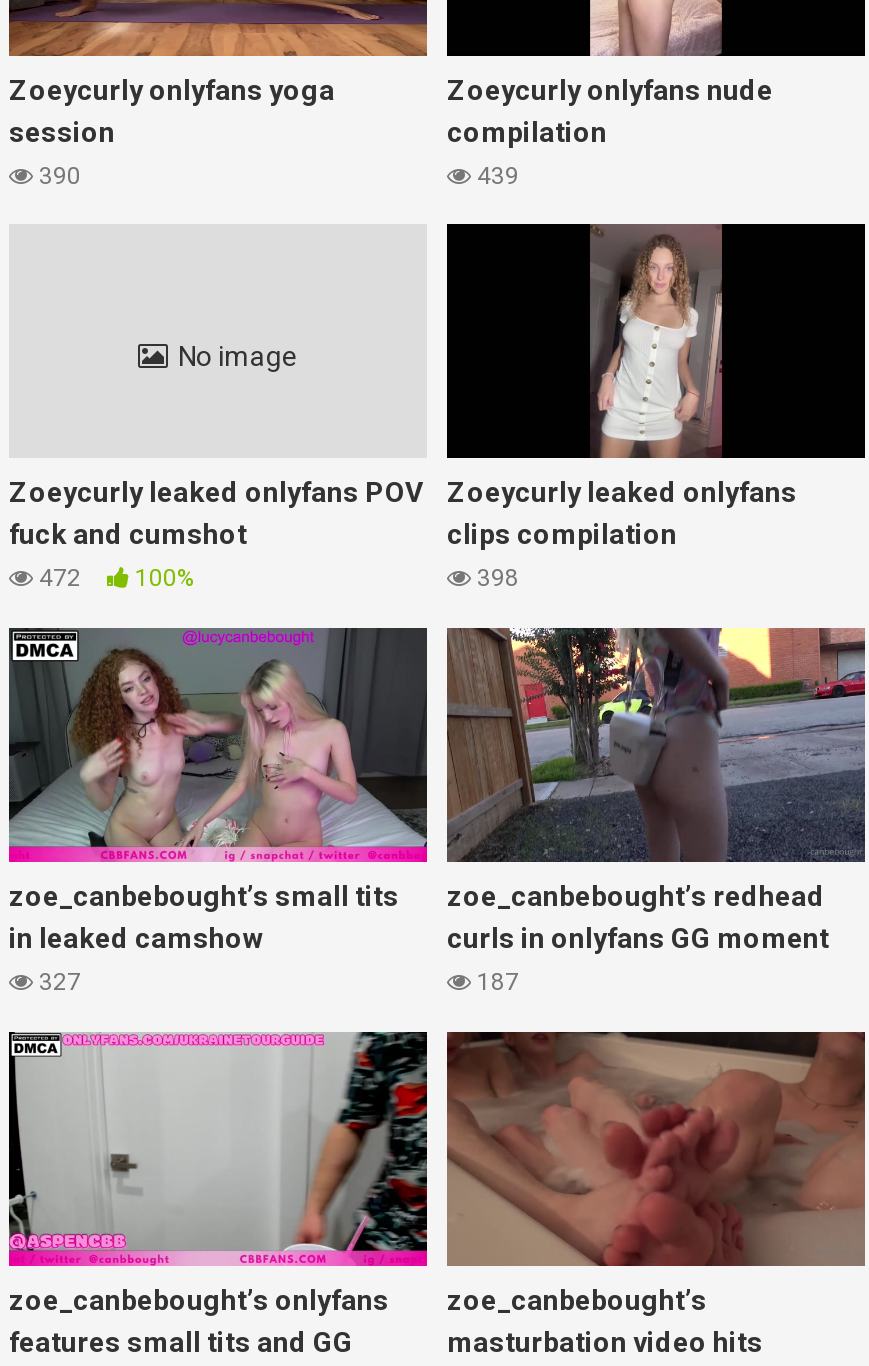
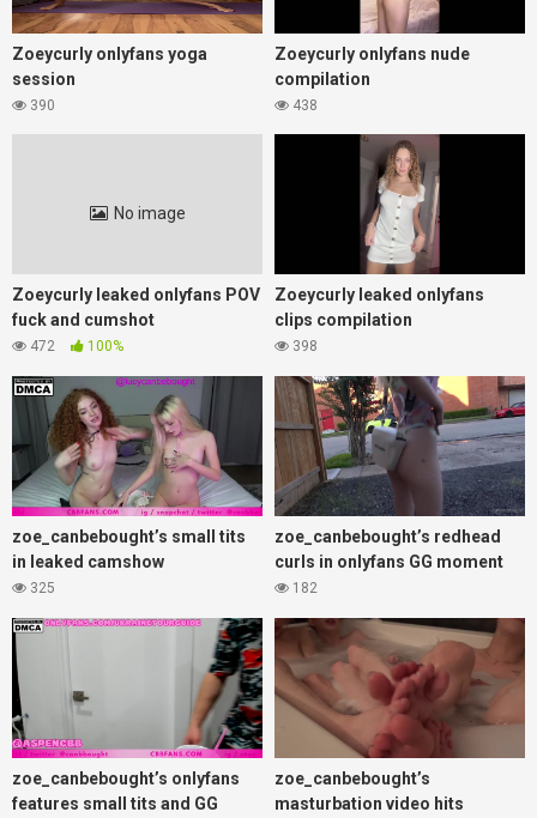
[471,161,519,189] 439 -> [289,96,318,113] 438
[33,969,81,997] 327 -> [26,580,55,597] 325
[471,969,519,997] 187 -> [289,580,318,597] 182

